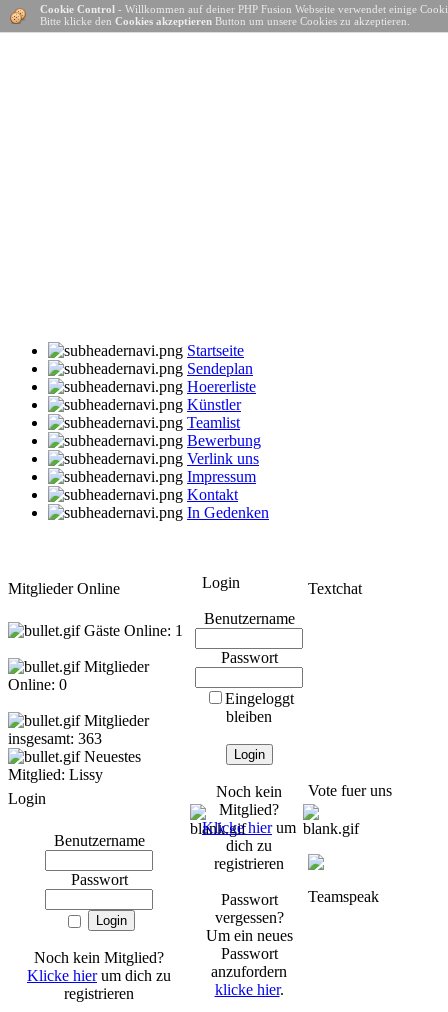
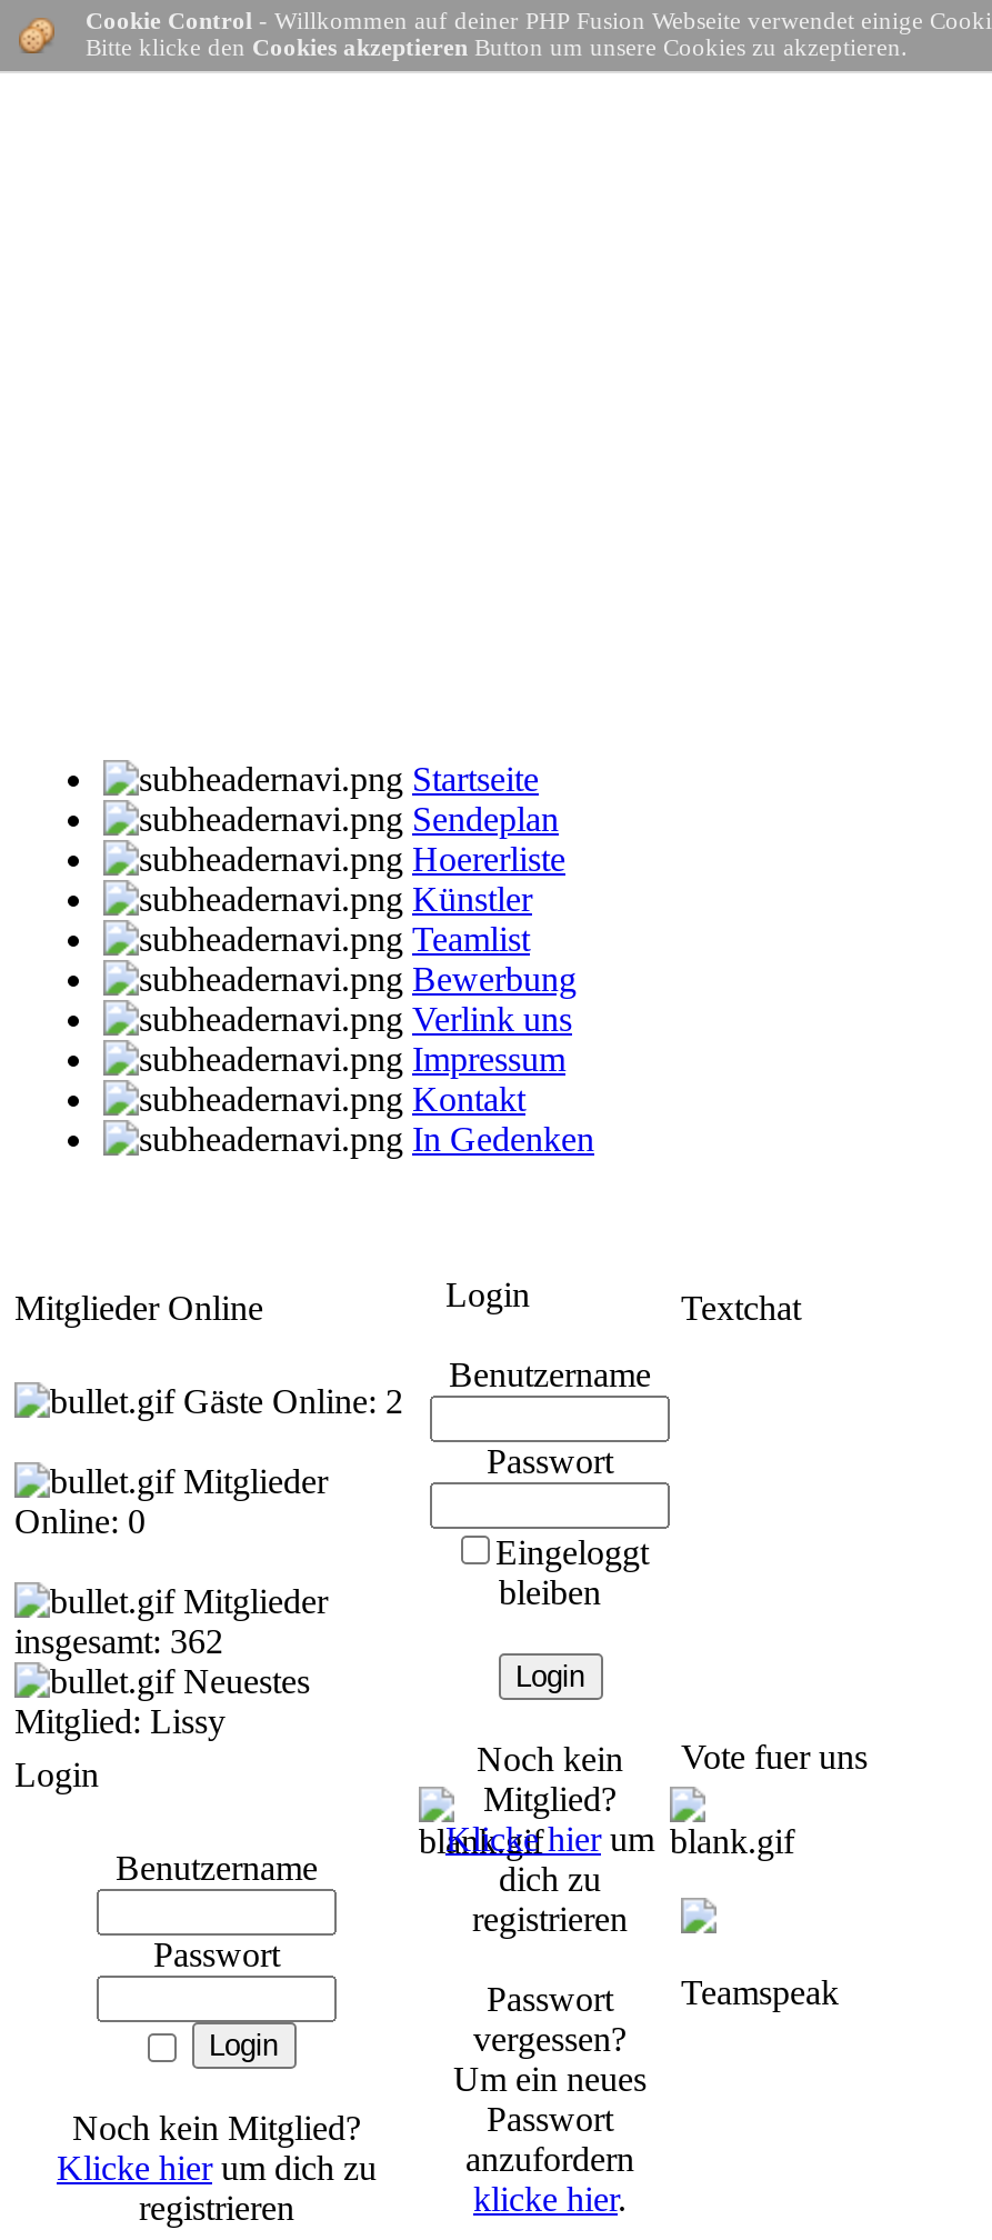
[80,622,183,639] Gäste Online: 1 -> [174,1382,403,1420] Gäste Online: 2
[8,730,102,747] insgesamt: 363 -> [14,1622,223,1660] insgesamt: 362

